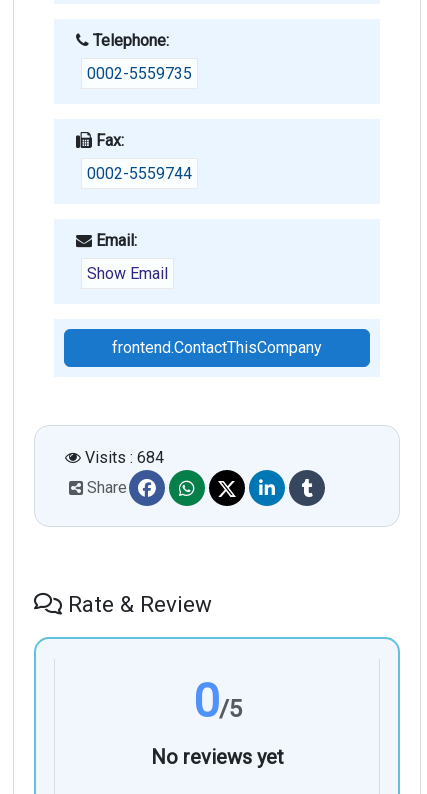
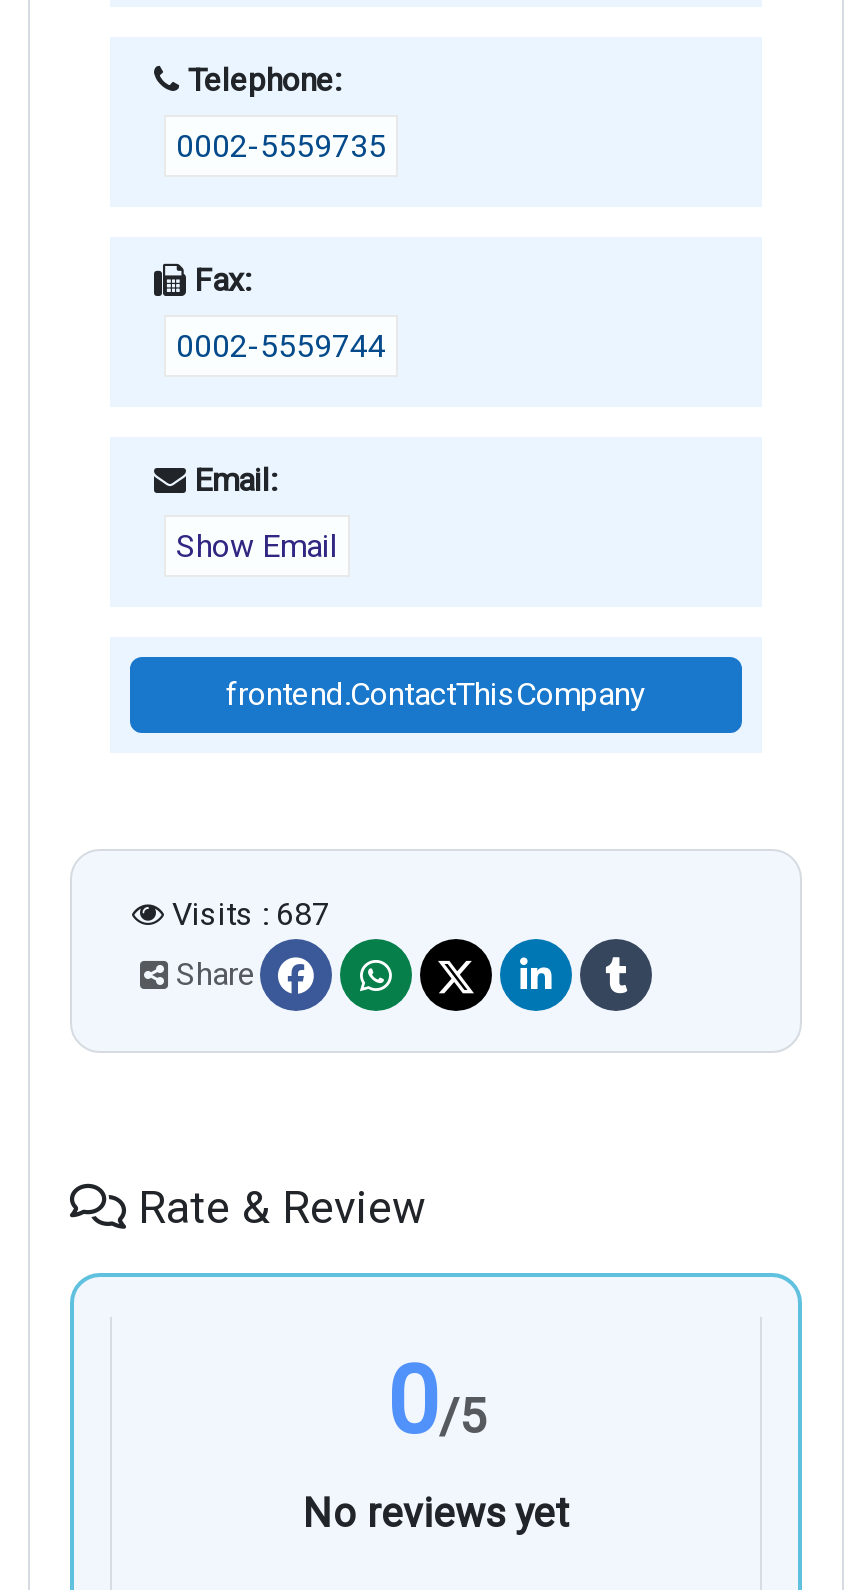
[81,448,164,467] Visits : 684 -> [164,895,330,933] Visits : 687

